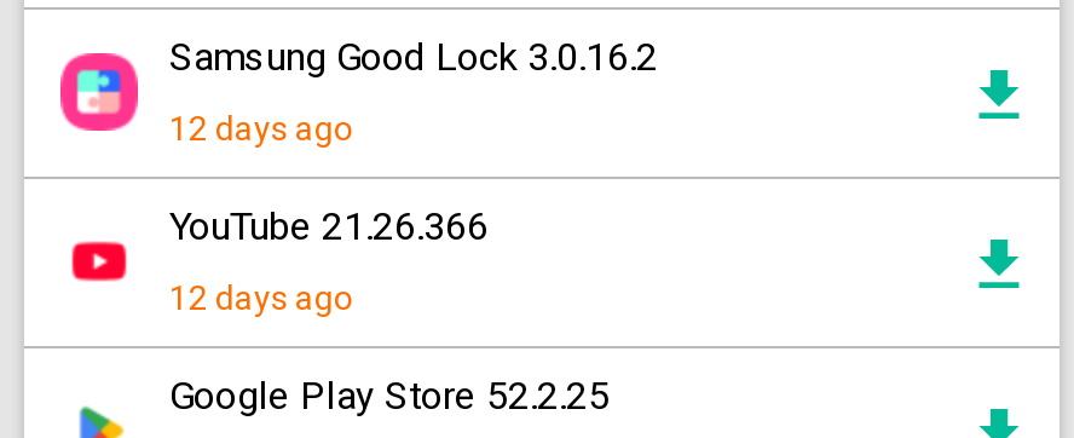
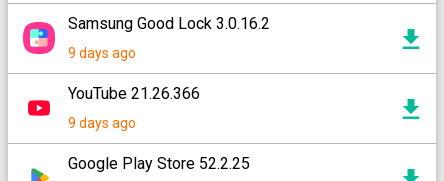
[169,109,353,148] 12 days ago -> [68,45,136,61] 9 days ago
[169,278,353,317] 12 days ago -> [68,115,136,131] 9 days ago

